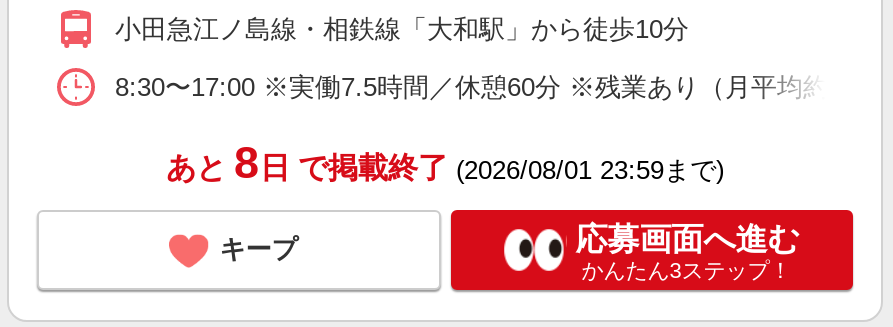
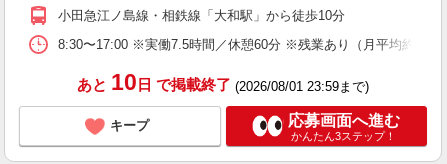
[166,138,724,188] あと 8日 で掲載終了(2026/08/01 23:59まで) -> [77,70,369,95] あと 10日 で掲載終了(2026/08/01 23:59まで)

